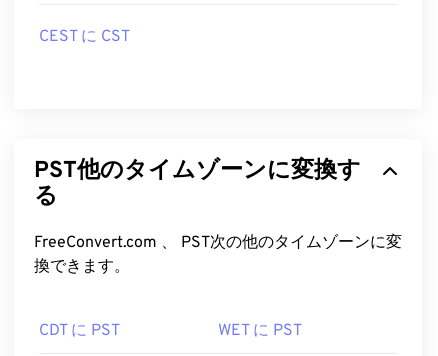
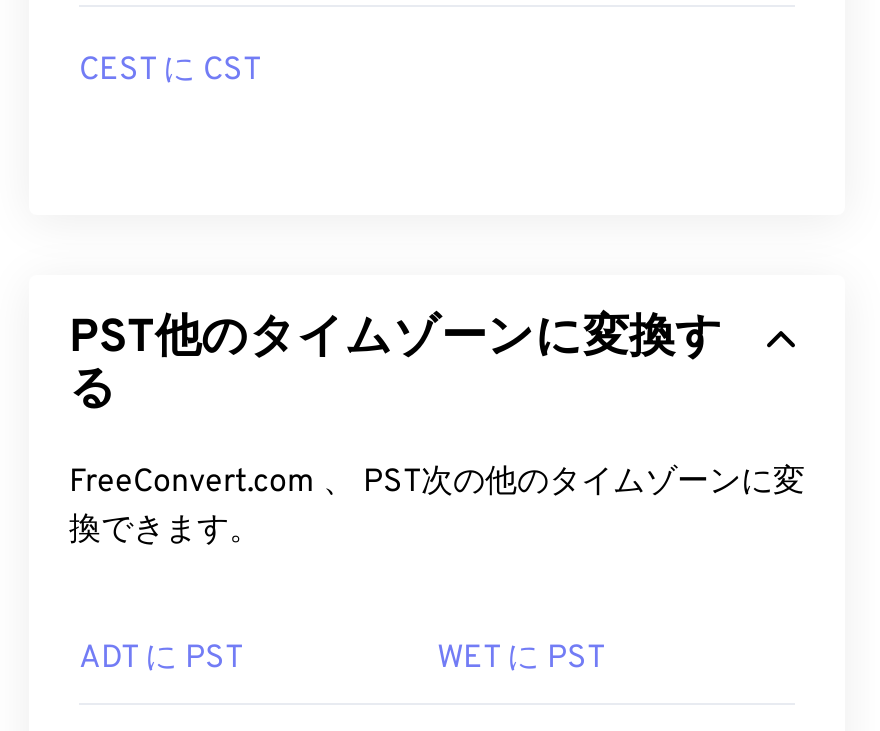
[39,321,120,341] CDT に PST -> [79,639,243,679] ADT に PST

